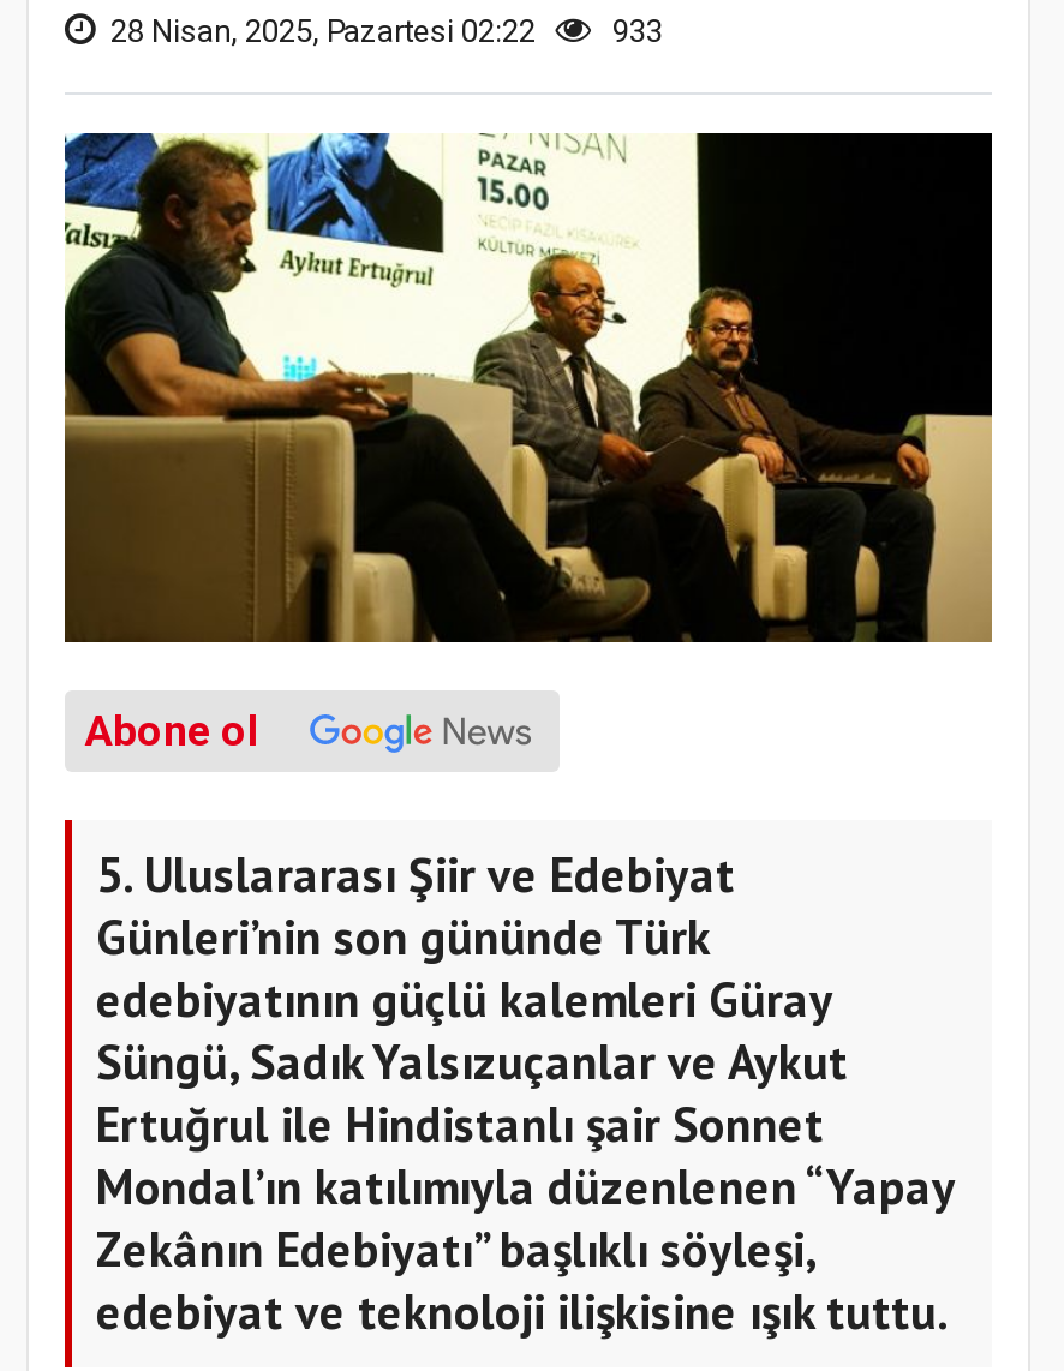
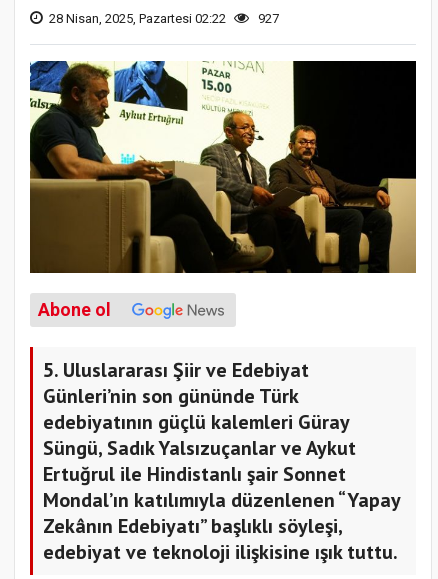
[110,14,663,50] 28 Nisan, 2025, Pazartesi 02:22 933 -> [49,11,279,26] 28 Nisan, 2025, Pazartesi 02:22 927

